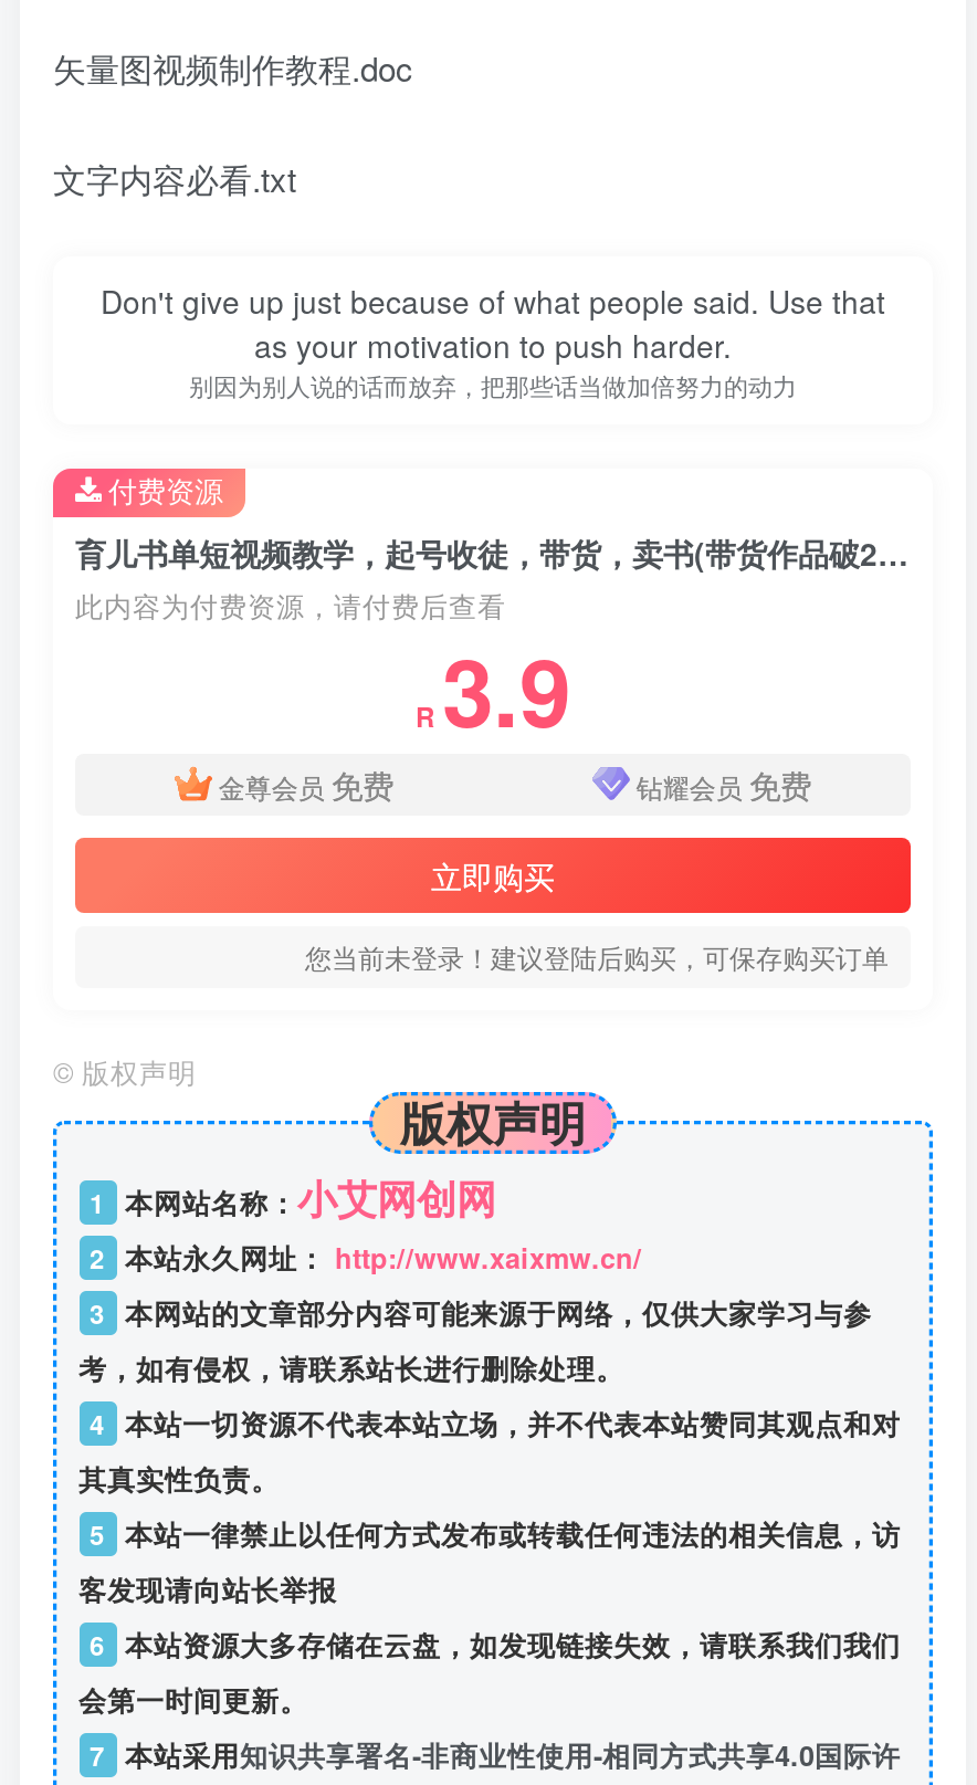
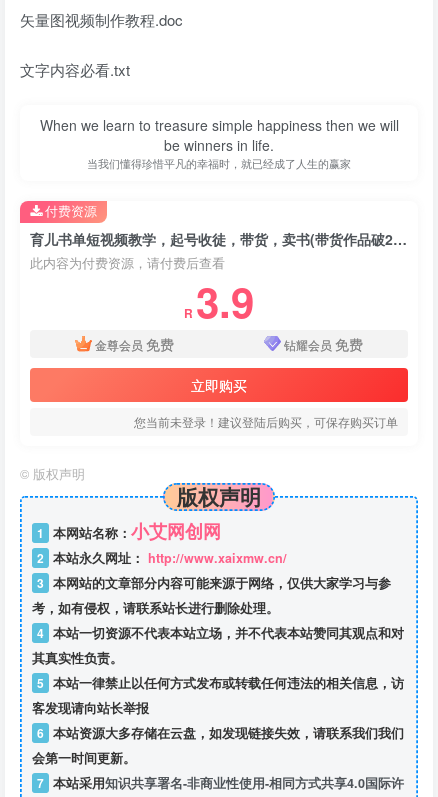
[101,277,885,401] Don't give up just because of what people said. Use that | as your motivation to push harder. | 别因为别人说的话而放弃，把那些话当做加倍努力的动力 -> [39,114,398,170] When we learn to treasure simple happiness then we will | be winners in life. | 当我们懂得珍惜平凡的幸福时，就已经成了人生的赢家

